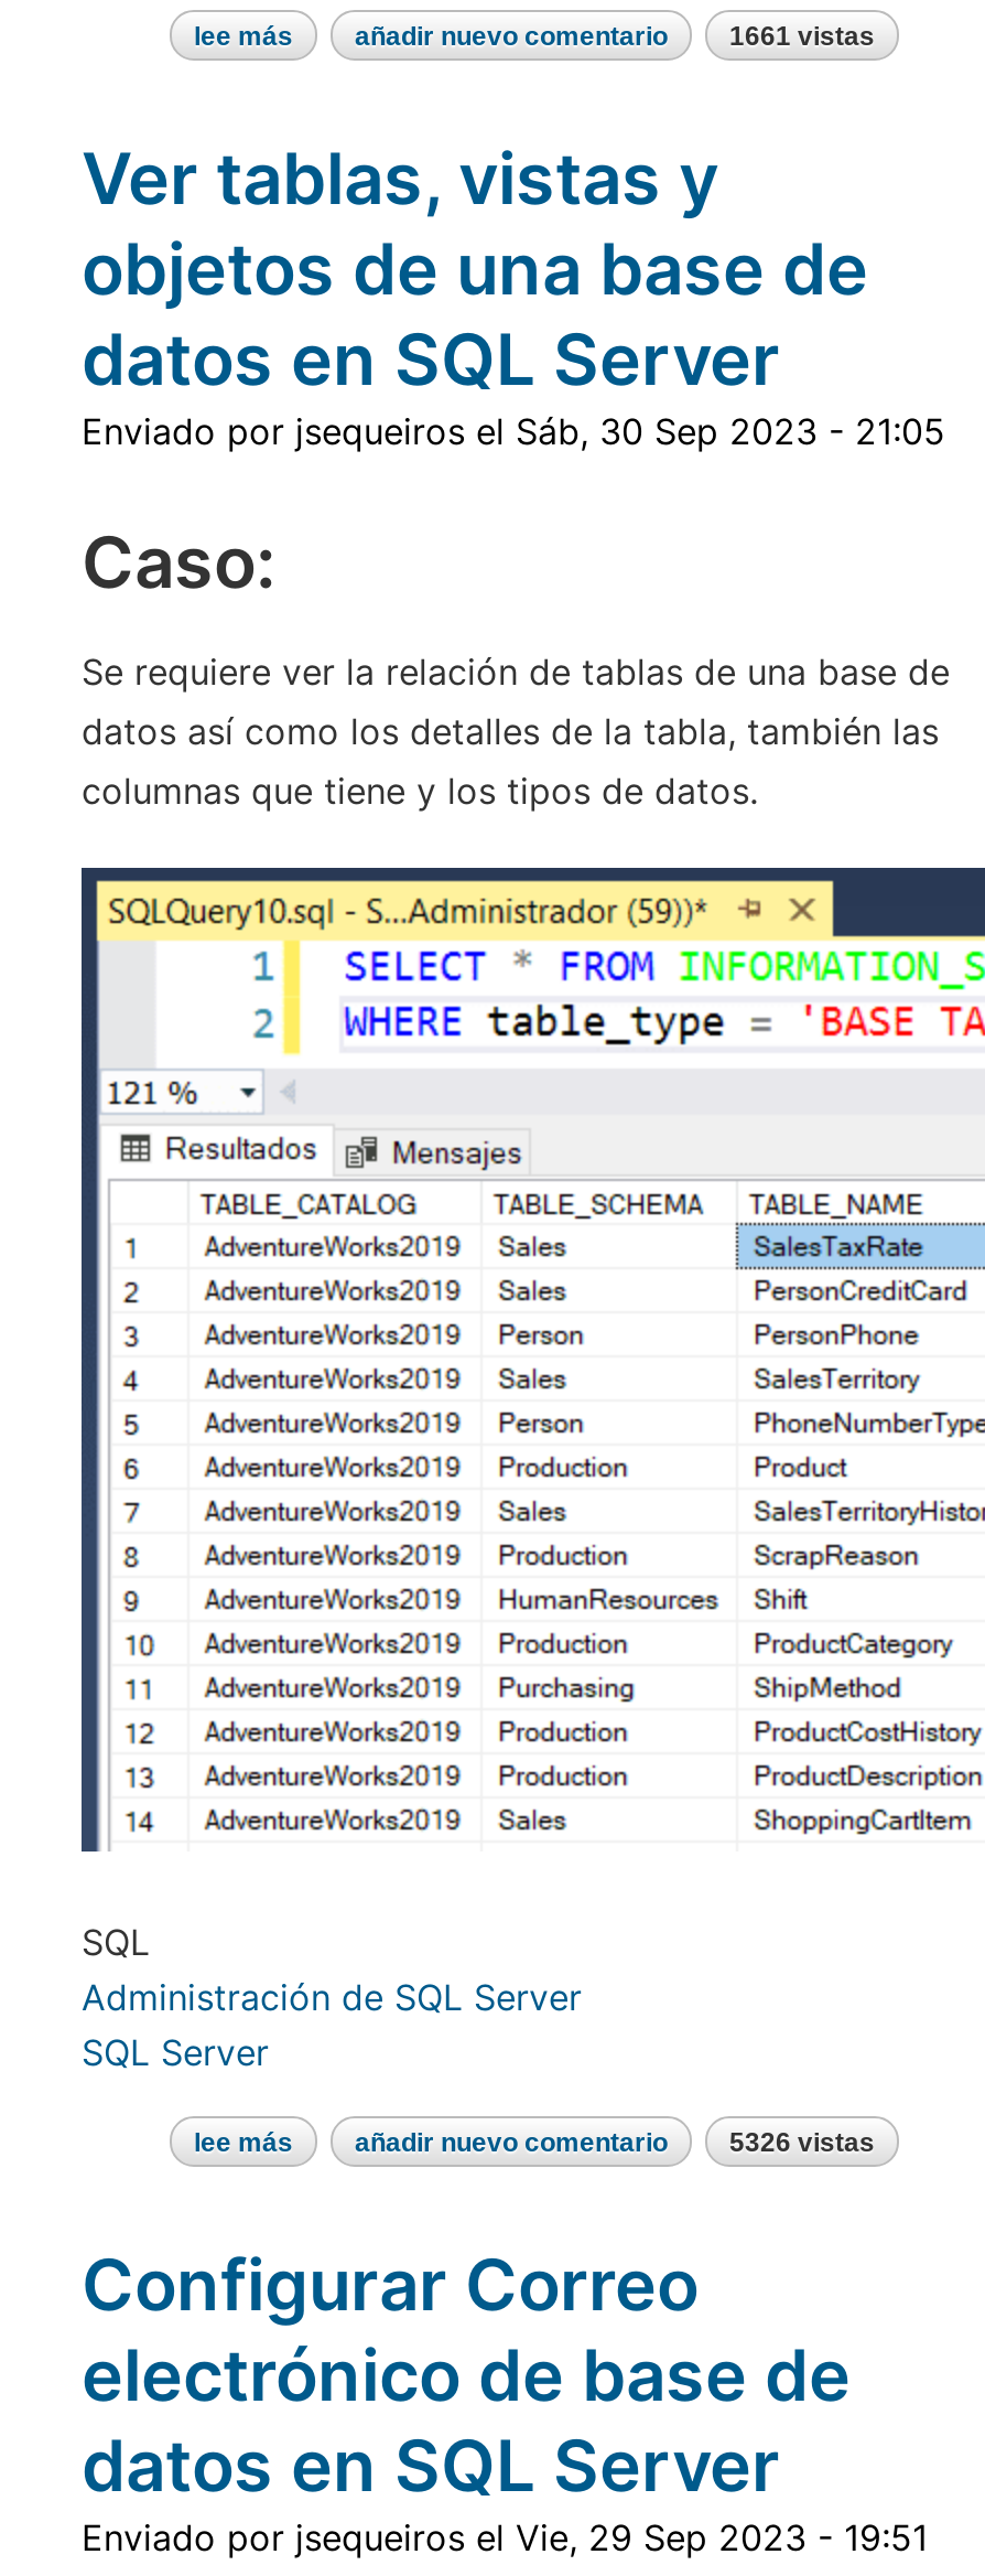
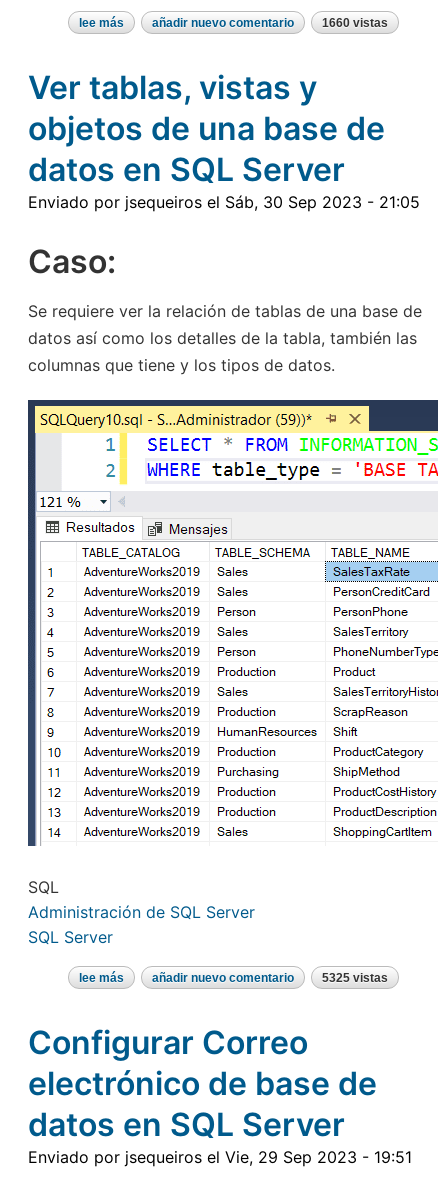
[729,22,875,53] 1661 vistas -> [322,16,388,30] 1660 vistas
[729,2127,875,2158] 5326 vistas -> [322,971,388,985] 5325 vistas

